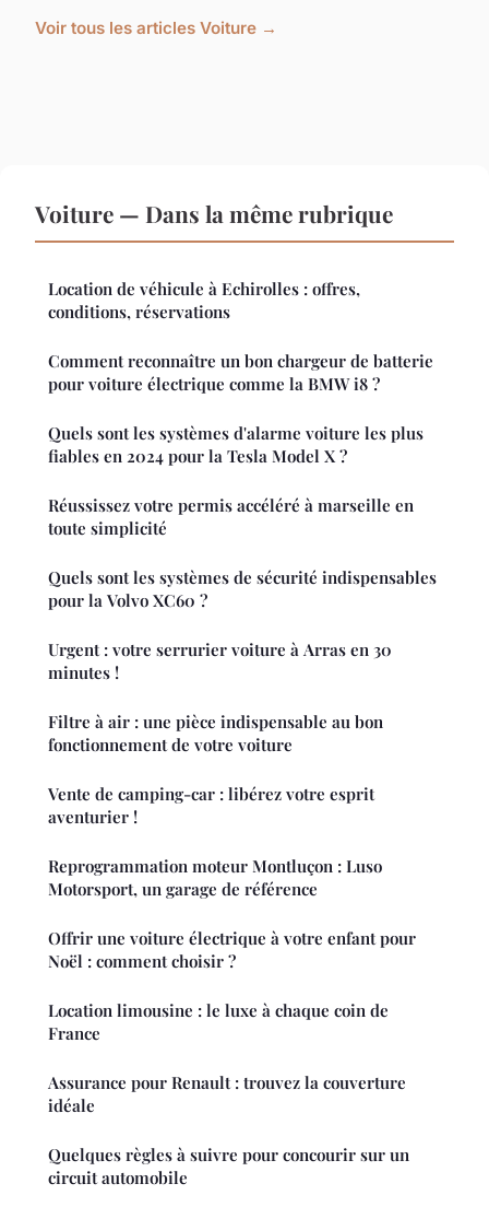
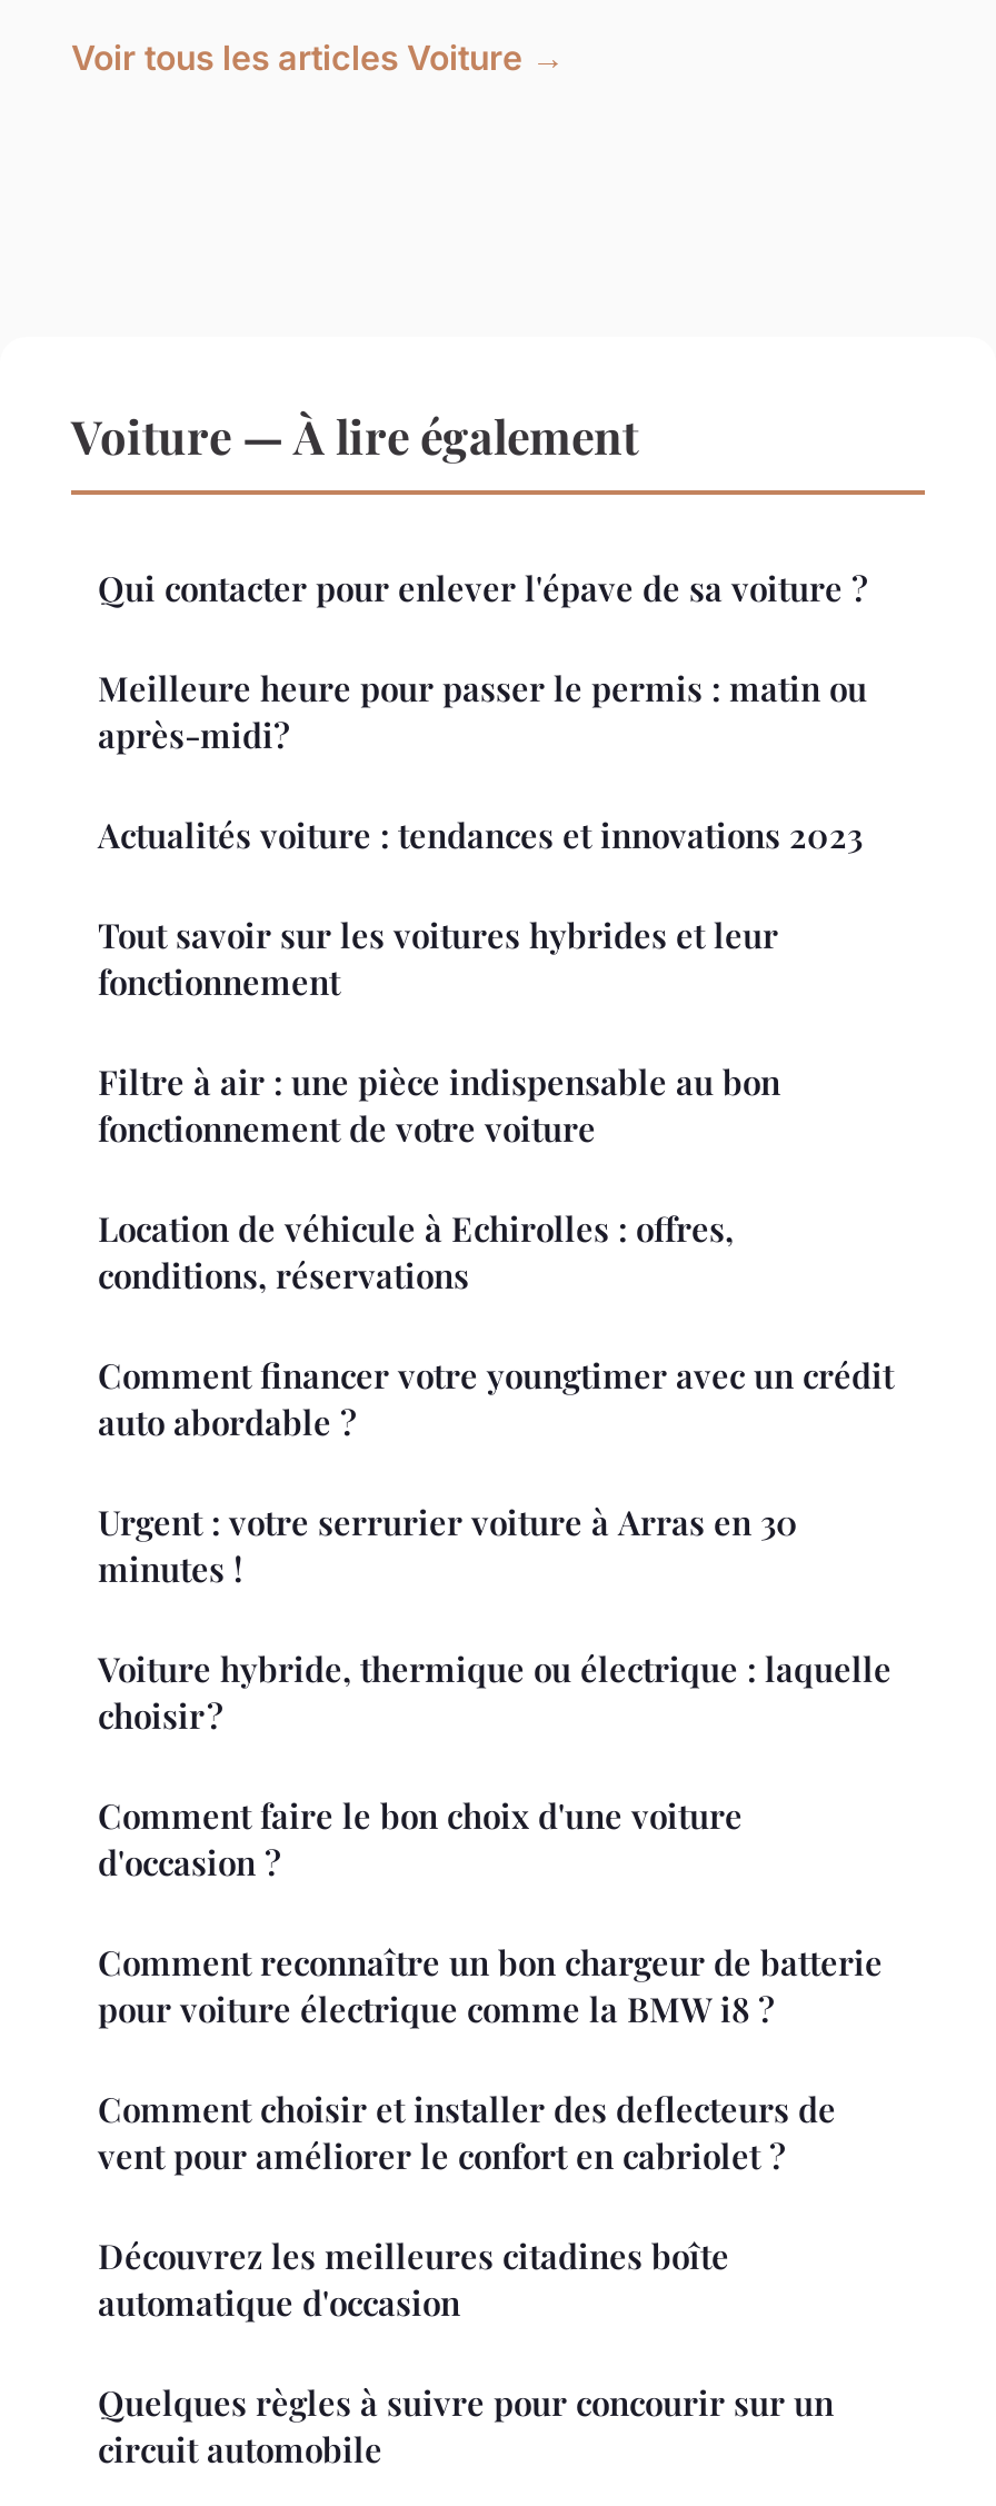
[35,197,393,228] Voiture — Dans la même rubrique -> [71,403,867,1003] Voiture — À lire également | Qui contacter pour enlever l'épave de sa voiture ? | Meilleure heure pour passer le permis : matin ou | après-midi? | Actualités voiture : tendances et innovations 2023 | Tout savoir sur les voitures hybrides et leur | fonctionnement
moved [48,277,360,322] -> [98,1205,734,1297]: Location de véhicule à Echirolles : offres, | conditions, réservations
none -> [98,1352,894,1884] Comment financer votre youngtimer avec un crédit | auto abordable ? | Voiture hybride, thermique ou électrique : laquelle | choisir ? | Comment faire le bon choix d'une voiture | d'occasion ?
moved [48,349,433,394] -> [98,1939,883,2030]: Comment reconnaître un bon chargeur de batterie | pour voiture électrique comme la BMW i8 ?
[48,422,437,1116] Quels sont les systèmes d'alarme voiture les plus | fiables en 2024 pour la Tesla Model X ? | Réussissez votre permis accéléré à marseille en | toute simplicité | Quels sont les systèmes de sécurité indispensables | pour la Volvo XC60 ? | Vente de camping-car : libérez votre esprit | aventurier ! | Reprogrammation moteur Montluçon : Luso | Motorsport, un garage de référence | Offrir une voiture électrique à votre enfant pour | Noël : comment choisir ? | Location limousine : le luxe à chaque coin de | France | Assurance pour Renault : trouvez la couverture | idéale -> [98,2086,836,2324] Comment choisir et installer des deflecteurs de | vent pour améliorer le confort en cabriolet ? | Découvrez les meilleures citadines boîte | automatique d'occasion
moved [48,638,392,683] -> [98,1499,798,1590]: Urgent : votre serrurier voiture à Arras en 30 | minutes !
moved [48,710,383,755] -> [98,1059,780,1150]: Filtre à air : une pièce indispensable au bon | fonctionnement de votre voiture

